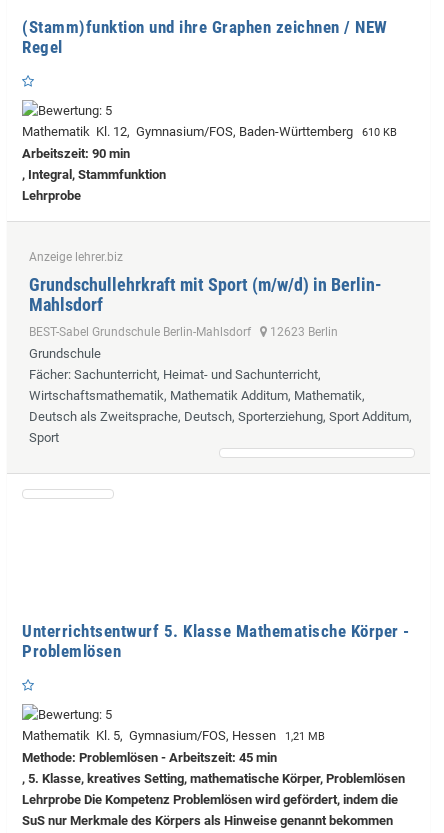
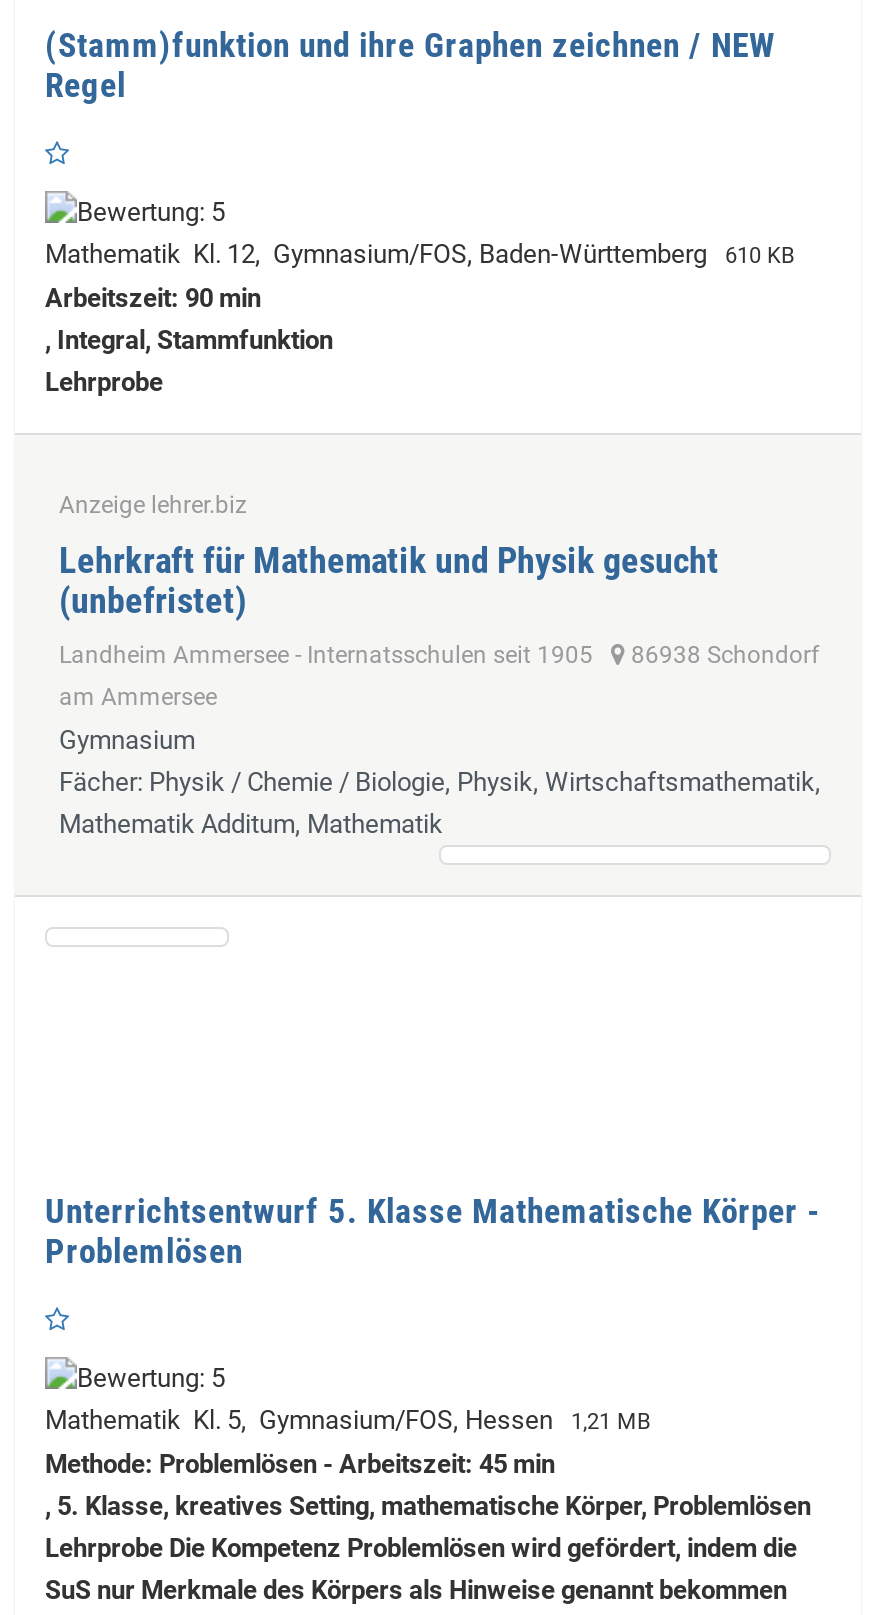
[29,274,412,445] Grundschullehrkraft mit Sport (m/w/d) in Berlin- | Mahlsdorf | BEST-Sabel Grundschule Berlin-Mahlsdorf 12623 Berlin | Grundschule | Fächer: Sachunterricht, Heimat- und Sachunterricht, | Wirtschaftsmathematik, Mathematik Additum, Mathematik, | Deutsch als Zweitsprache, Deutsch, Sporterziehung, Sport Additum, | Sport -> [59,539,821,839] Lehrkraft für Mathematik und Physik gesucht | (unbefristet) | Landheim Ammersee - Internatsschulen seit 1905 86938 Schondorf | am Ammersee | Gymnasium | Fächer: Physik / Chemie / Biologie, Physik, Wirtschaftsmathematik, | Mathematik Additum, Mathematik

